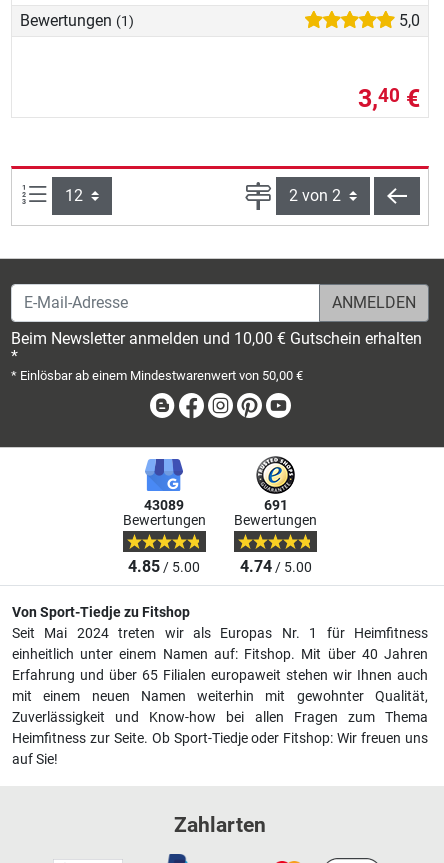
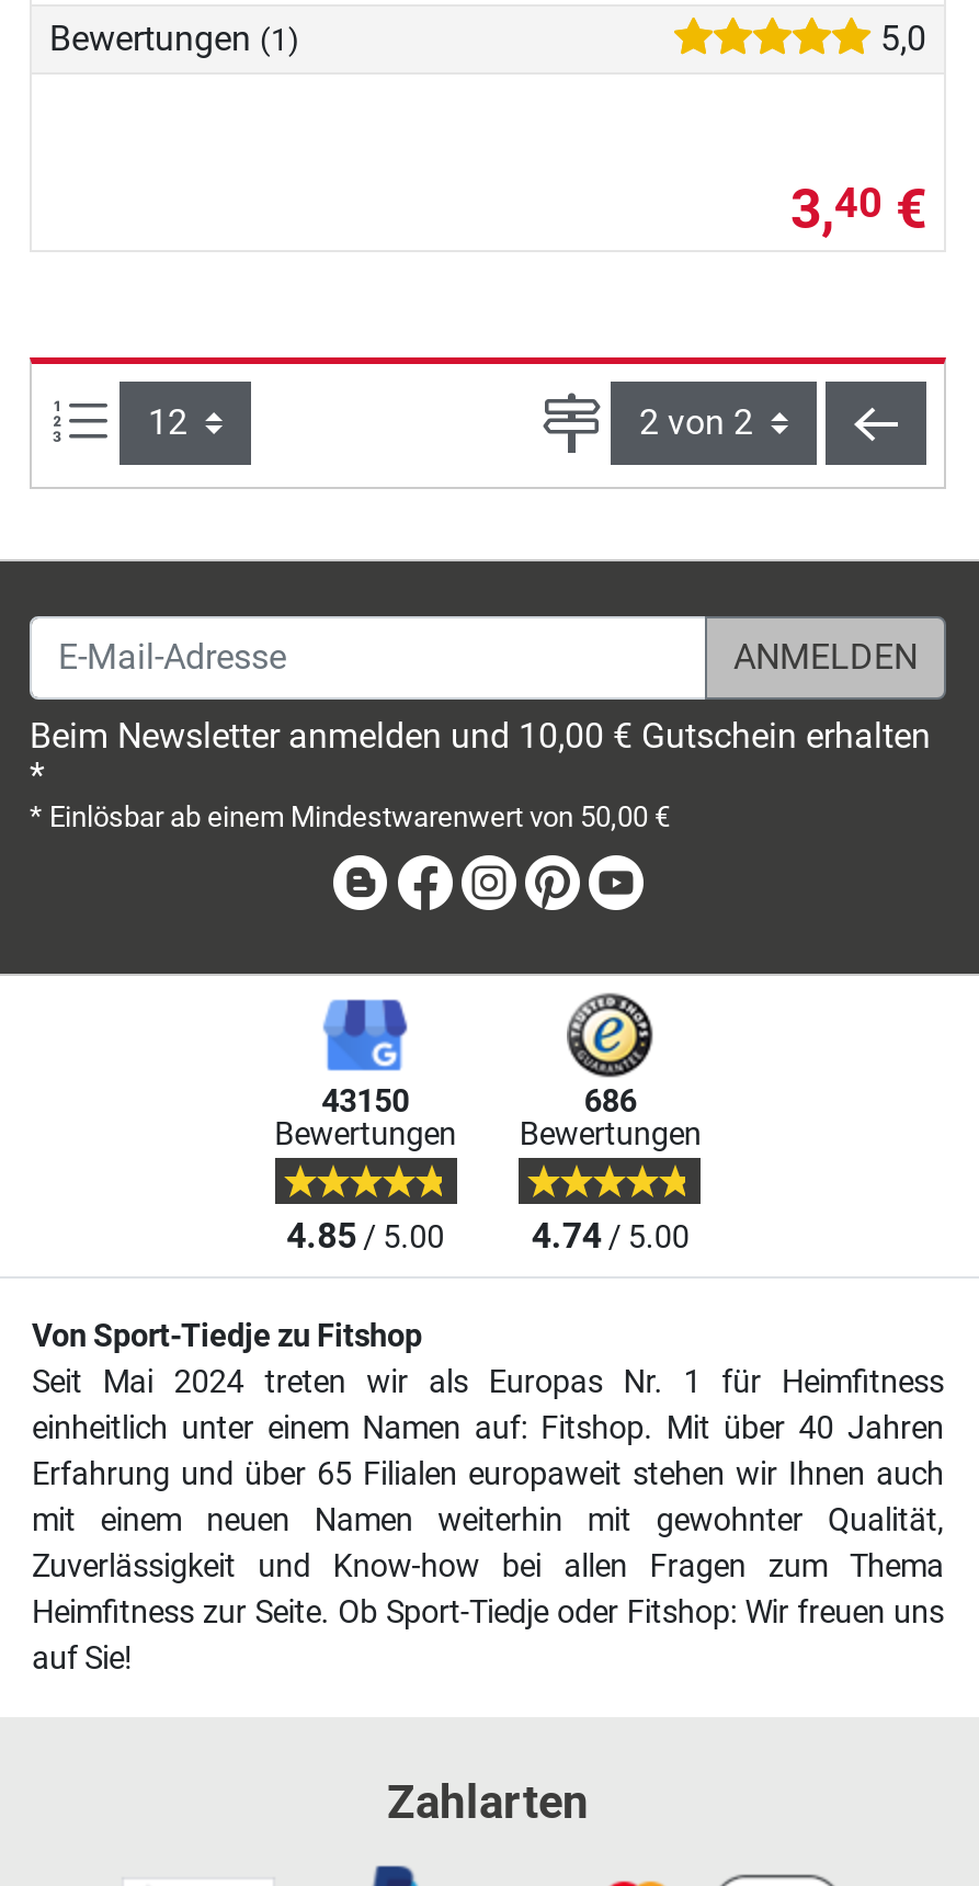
[144,497,184,514] 43089 -> [321,1083,409,1121] 43150
[264,497,288,514] 691 -> [584,1083,637,1121] 686

